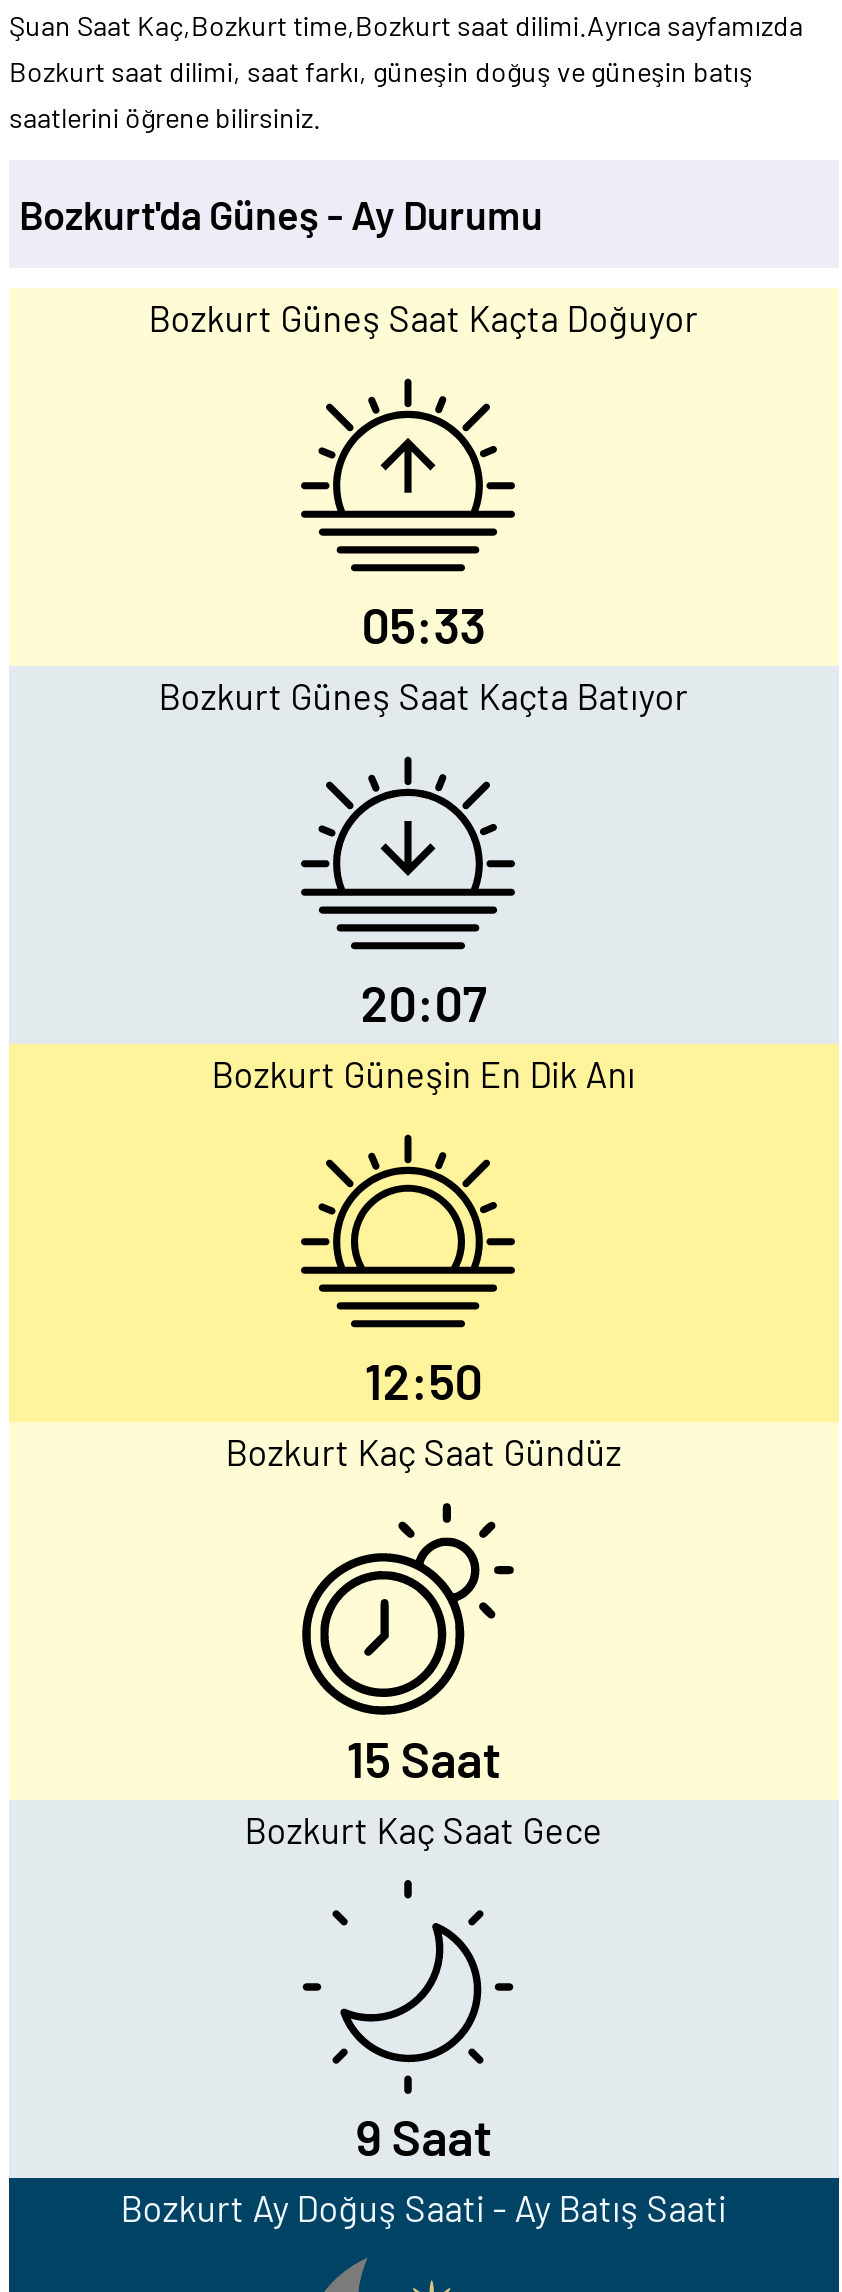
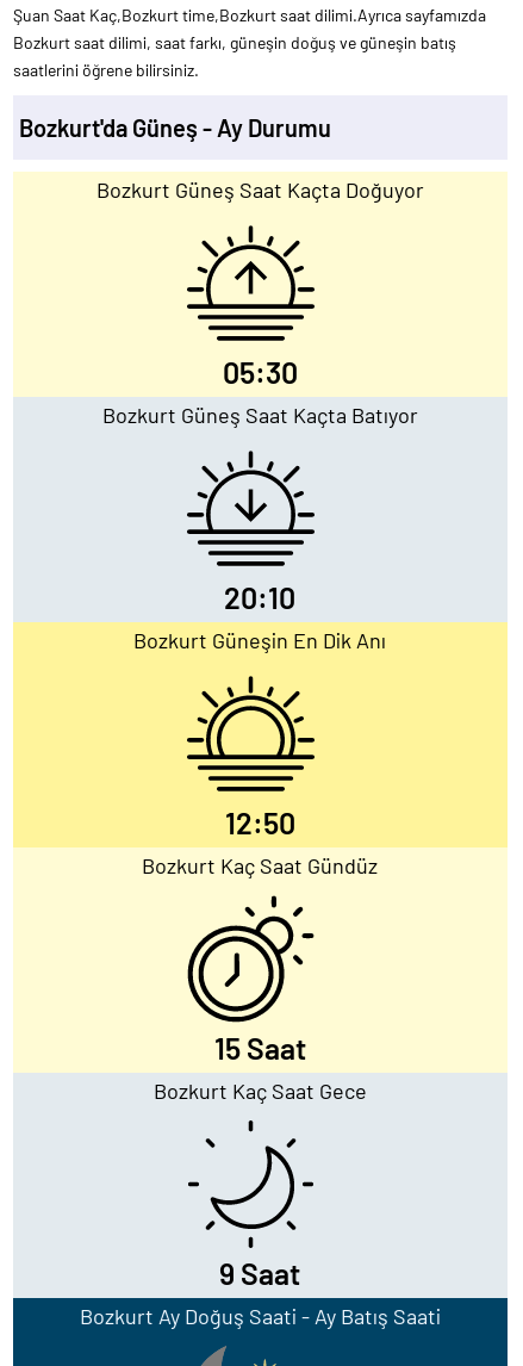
[362,594,486,654] 05:33 -> [223,354,298,390] 05:30
[361,972,487,1032] 20:07 -> [224,579,296,615] 20:10

